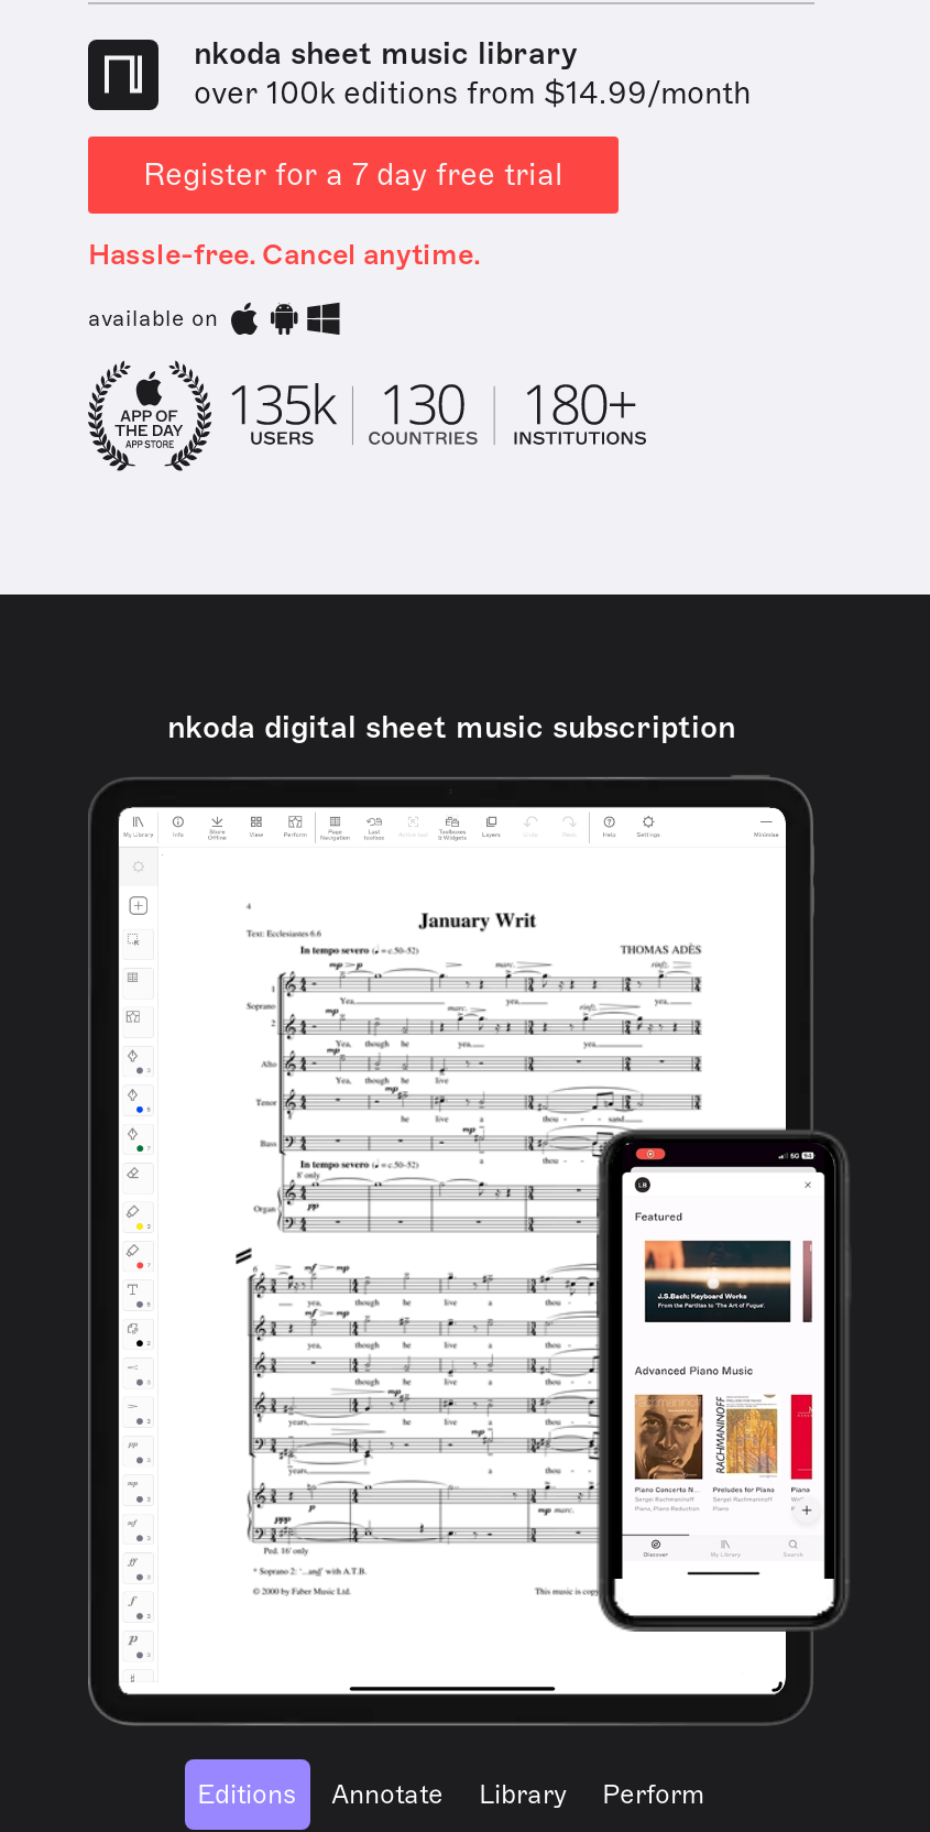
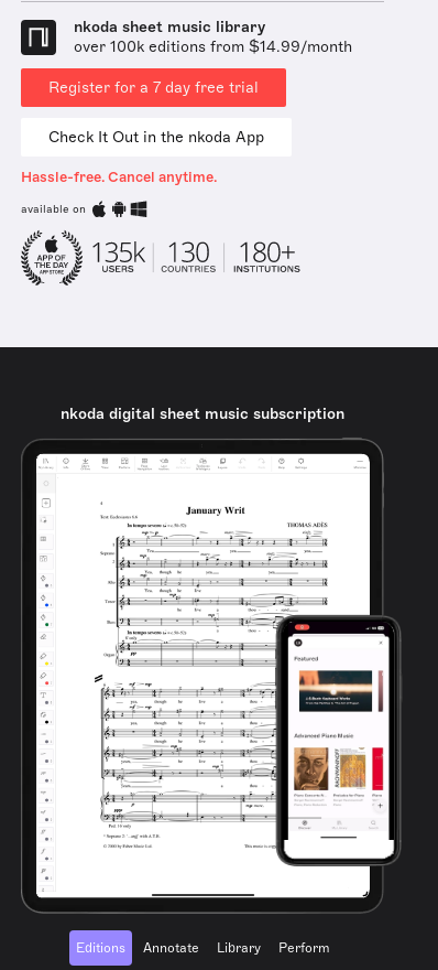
none -> [48,128,264,147] Check It Out in the nkoda App

